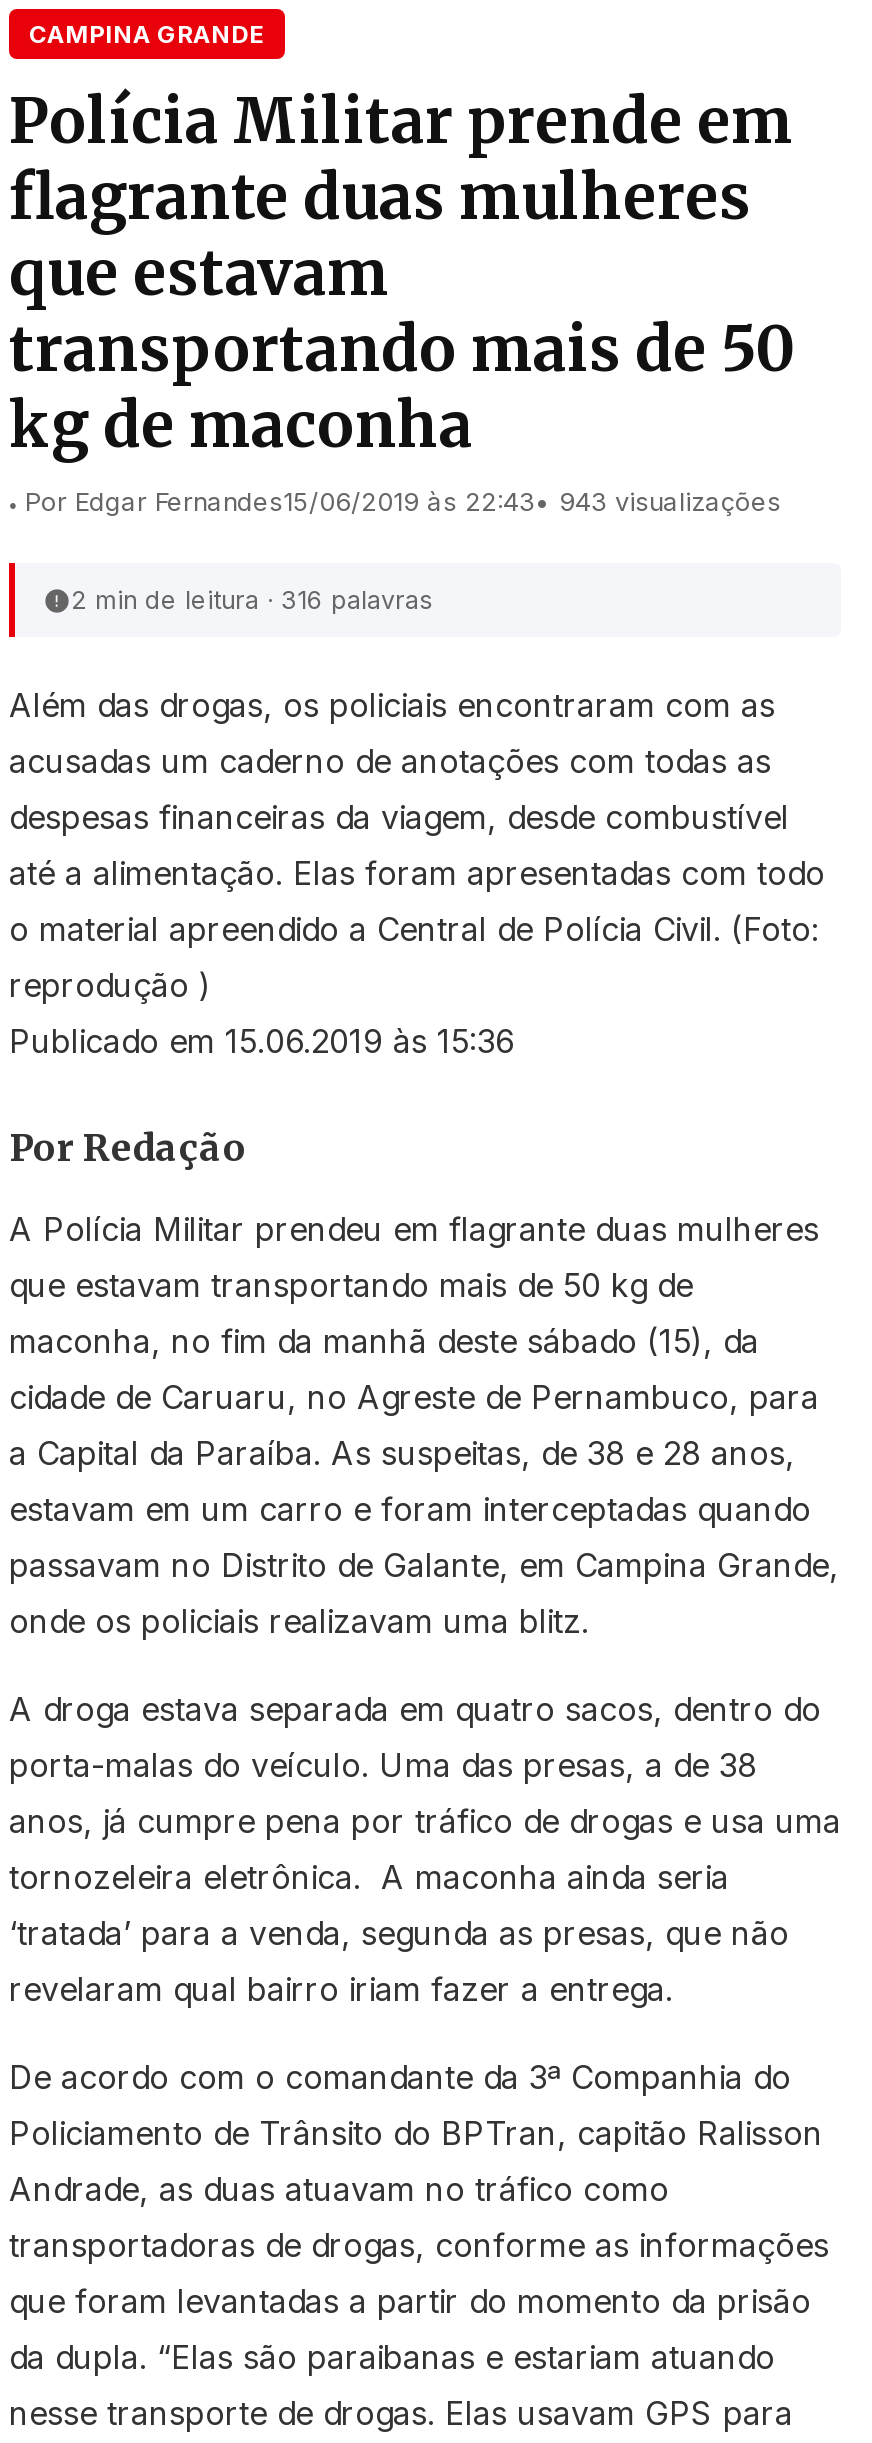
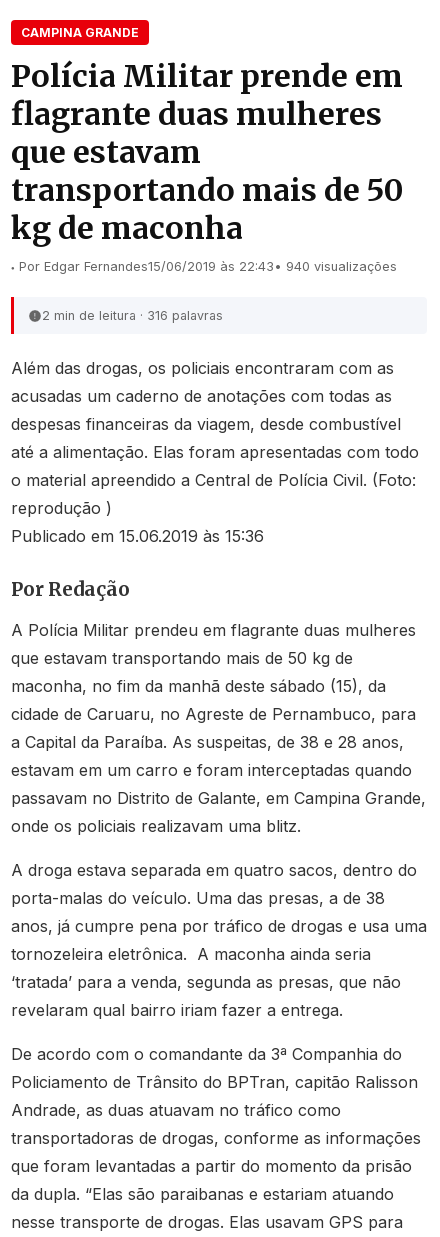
[25,487,781,517] Por Edgar Fernandes15/06/2019 às 22:43• 943 visualizações -> [19,259,397,274] Por Edgar Fernandes15/06/2019 às 22:43• 940 visualizações

